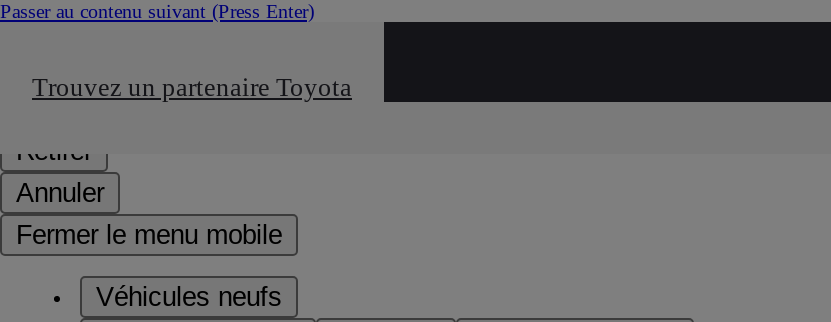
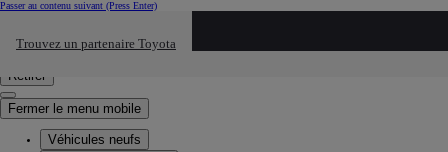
[16,178,104,208] Annuler -> none

